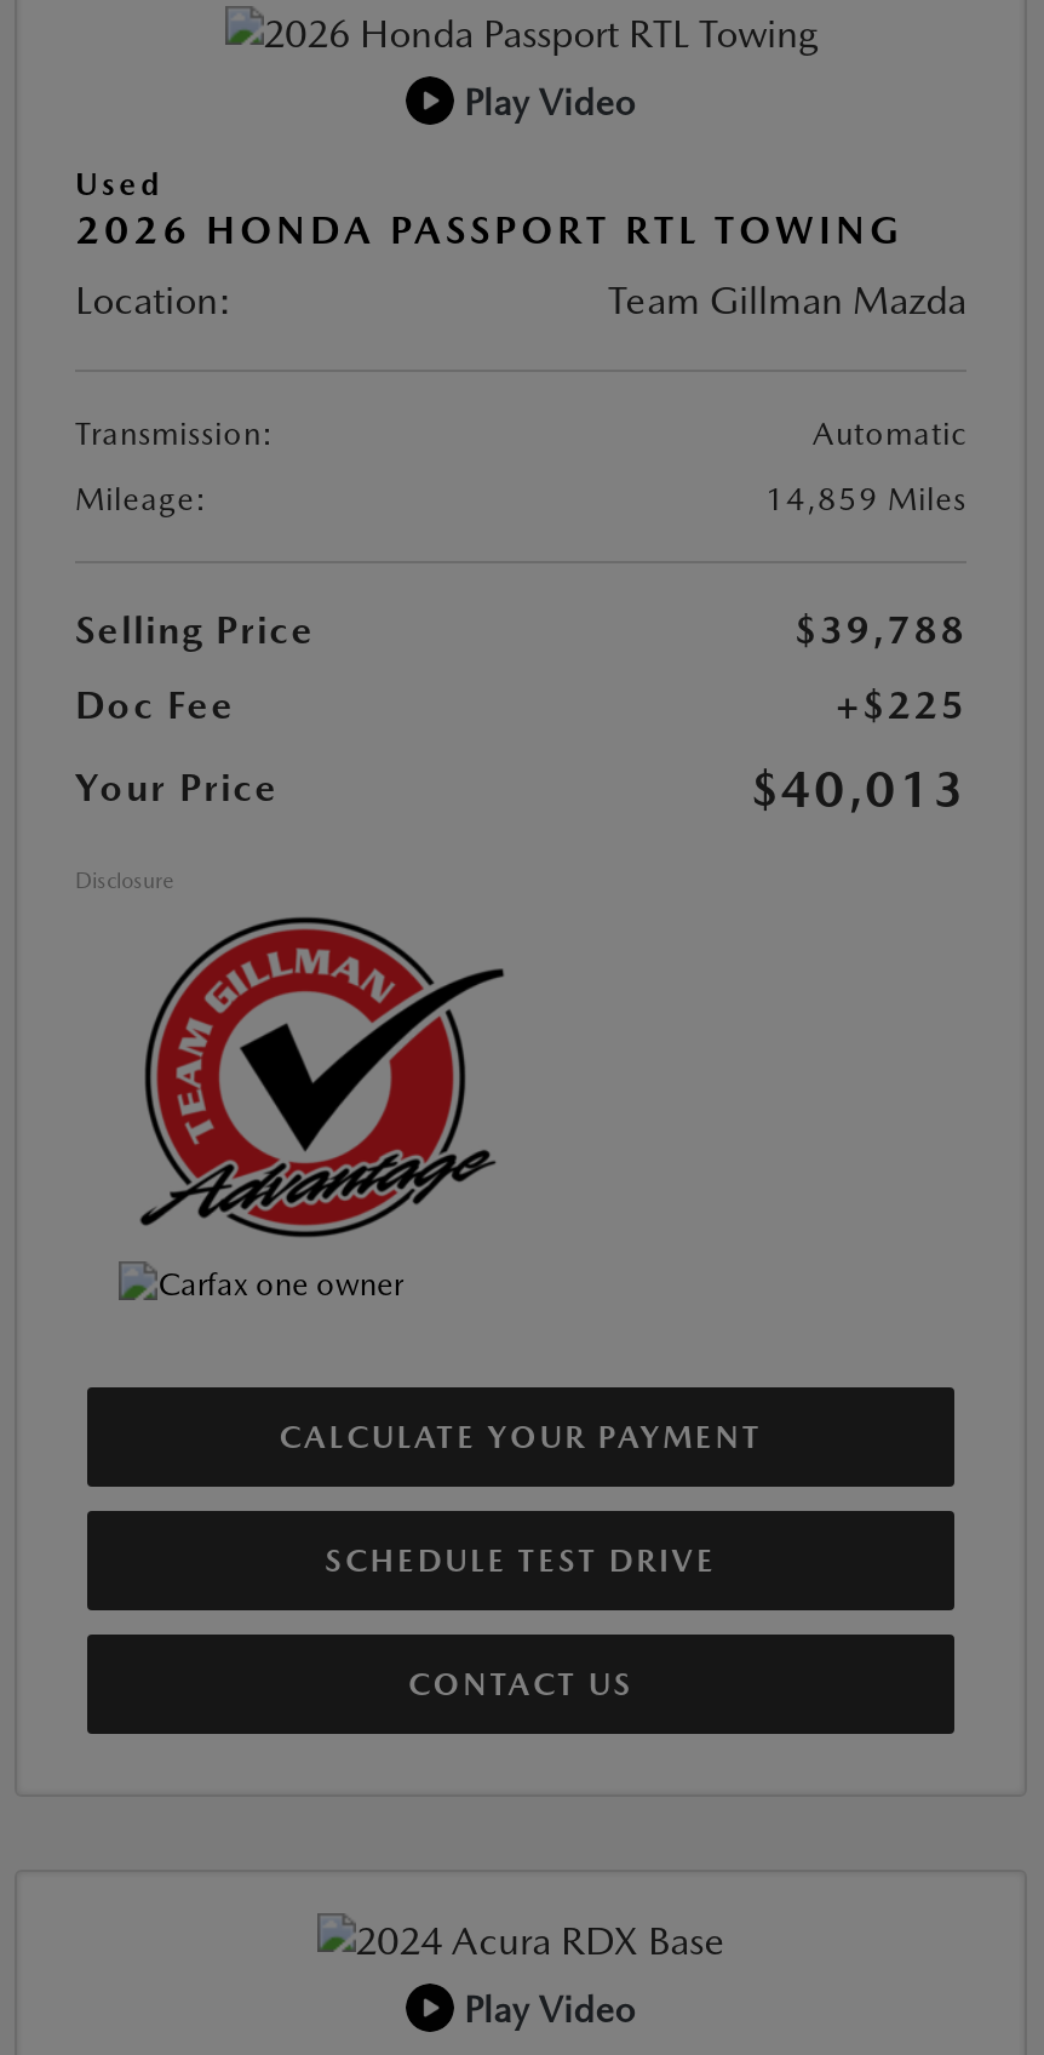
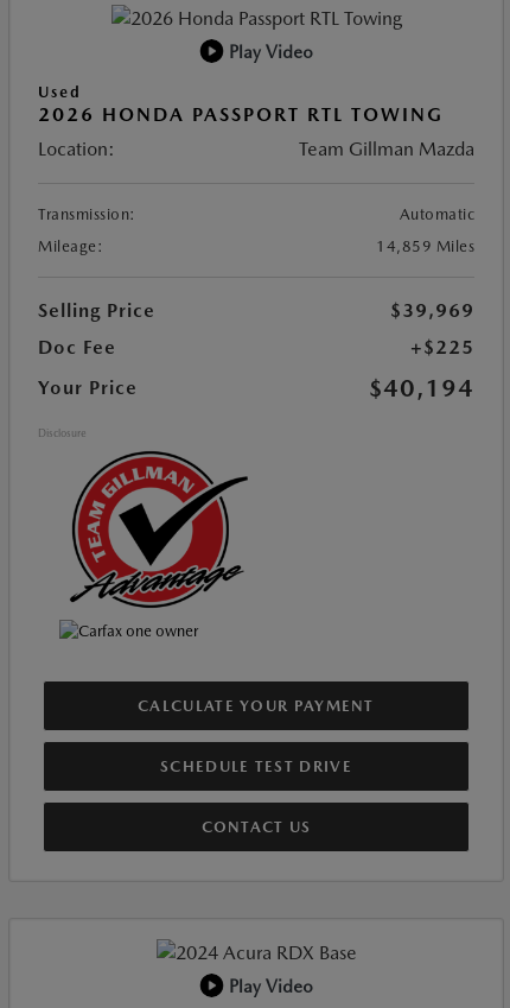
[795,606,966,652] $39,788 -> [390,299,474,321] $39,969
[751,759,966,817] $40,013 -> [369,374,474,402] $40,194

